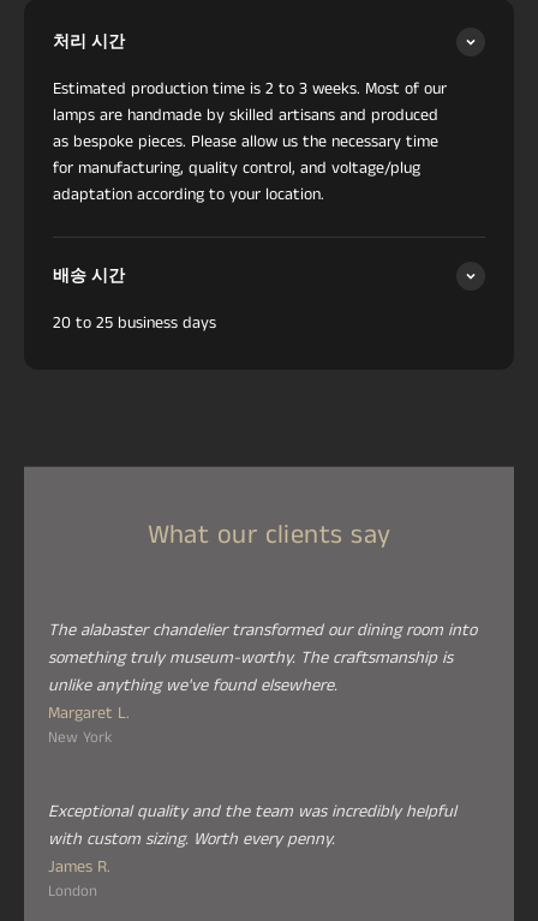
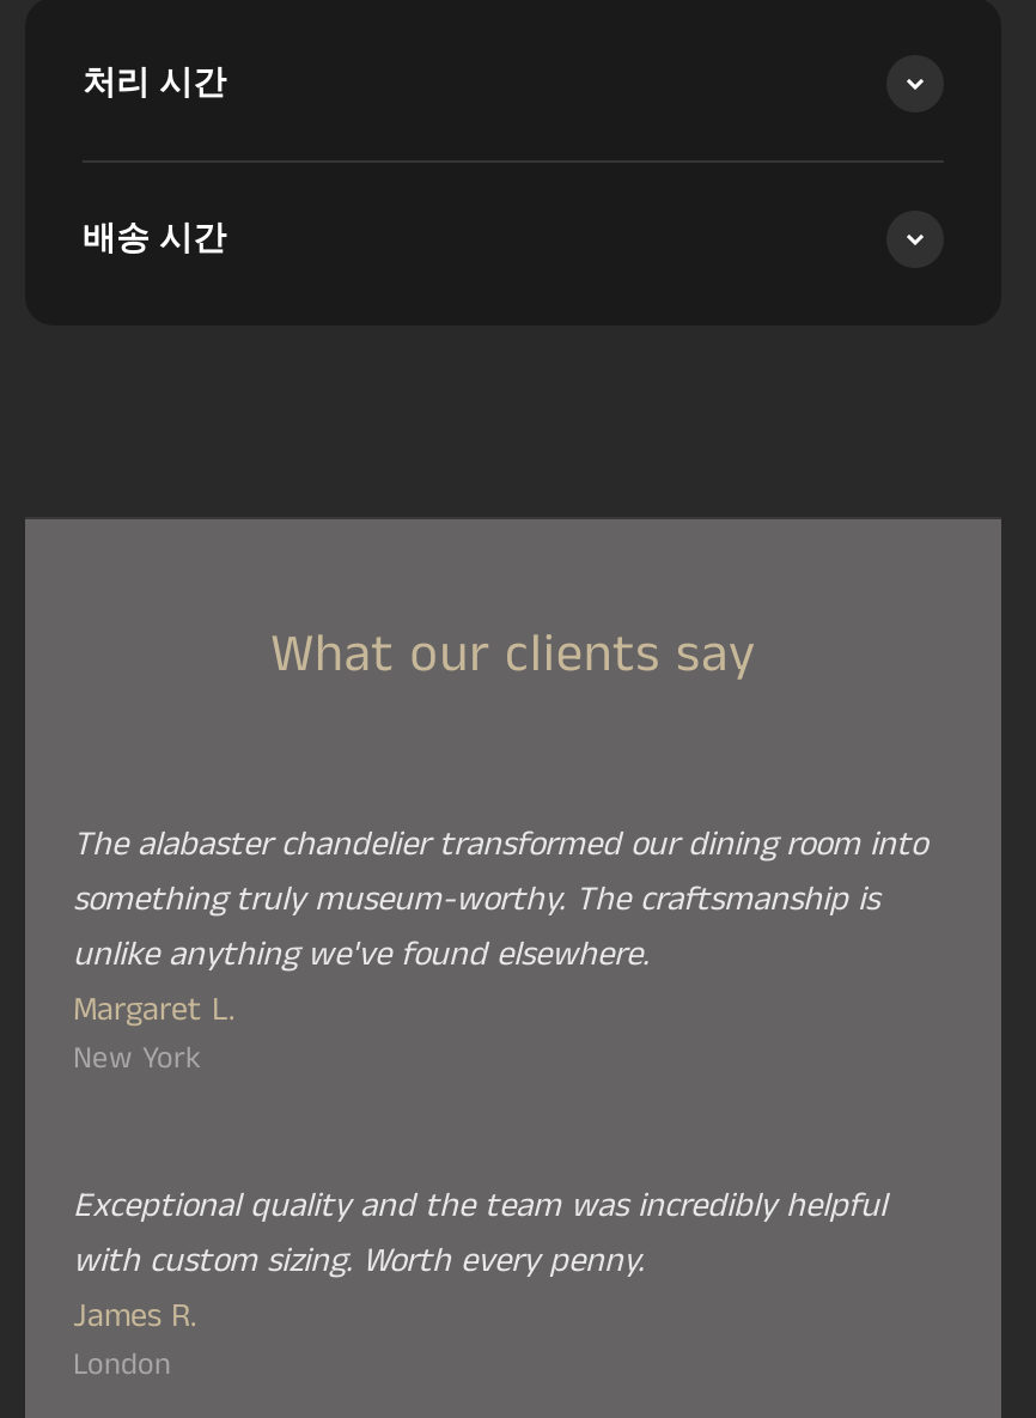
[53,77,447,207] Estimated production time is 2 to 3 weeks. Most of our | lamps are handmade by skilled artisans and produced | as bespoke pieces. Please allow us the necessary time | for manufacturing, quality control, and voltage/plug | adaptation according to your location. -> none
[53,312,216,336] 20 to 25 business days -> none

